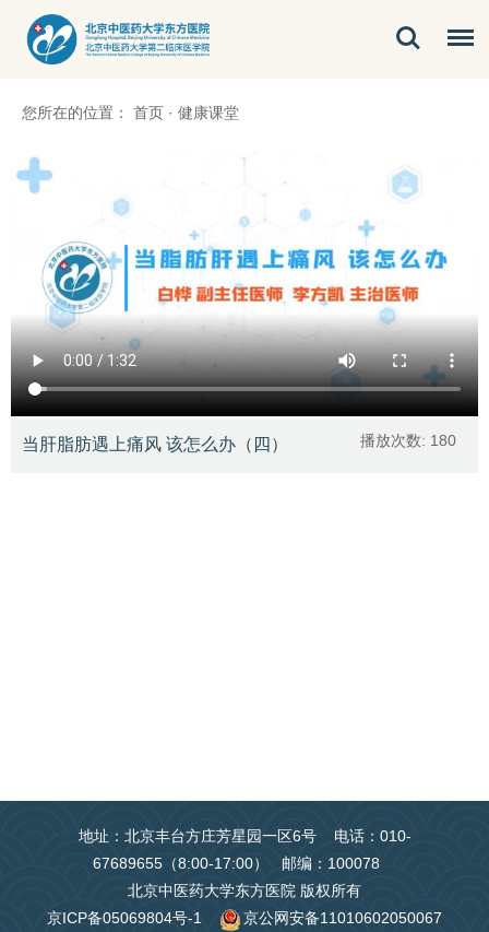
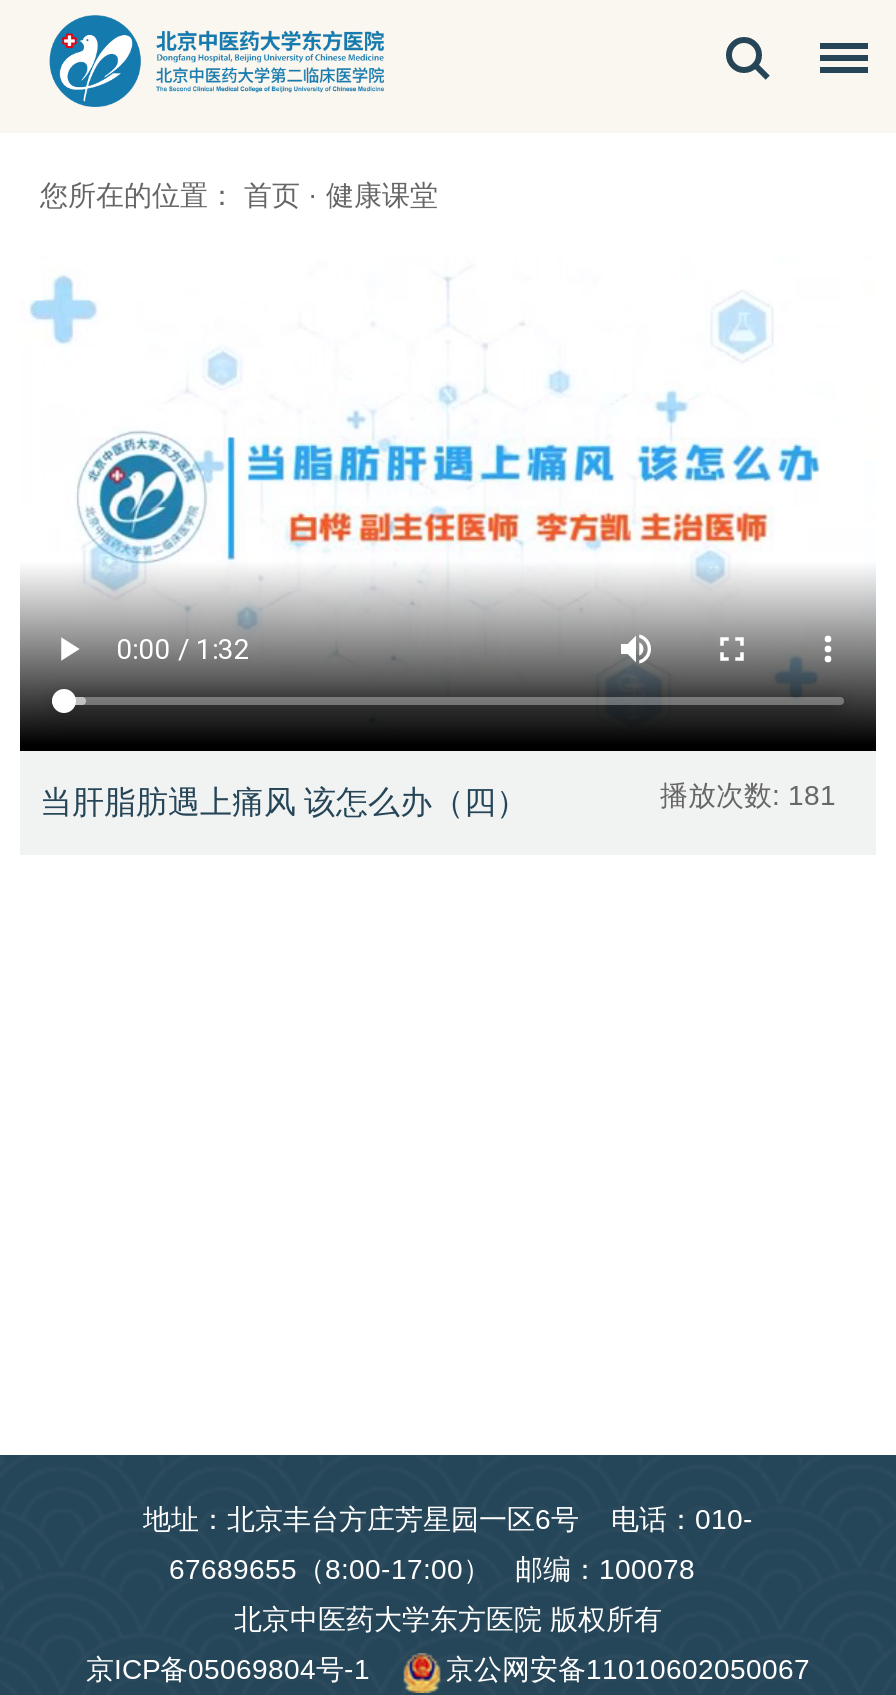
[360,432,456,450] 播放次数: 180 -> [660,780,836,812] 播放次数: 181

